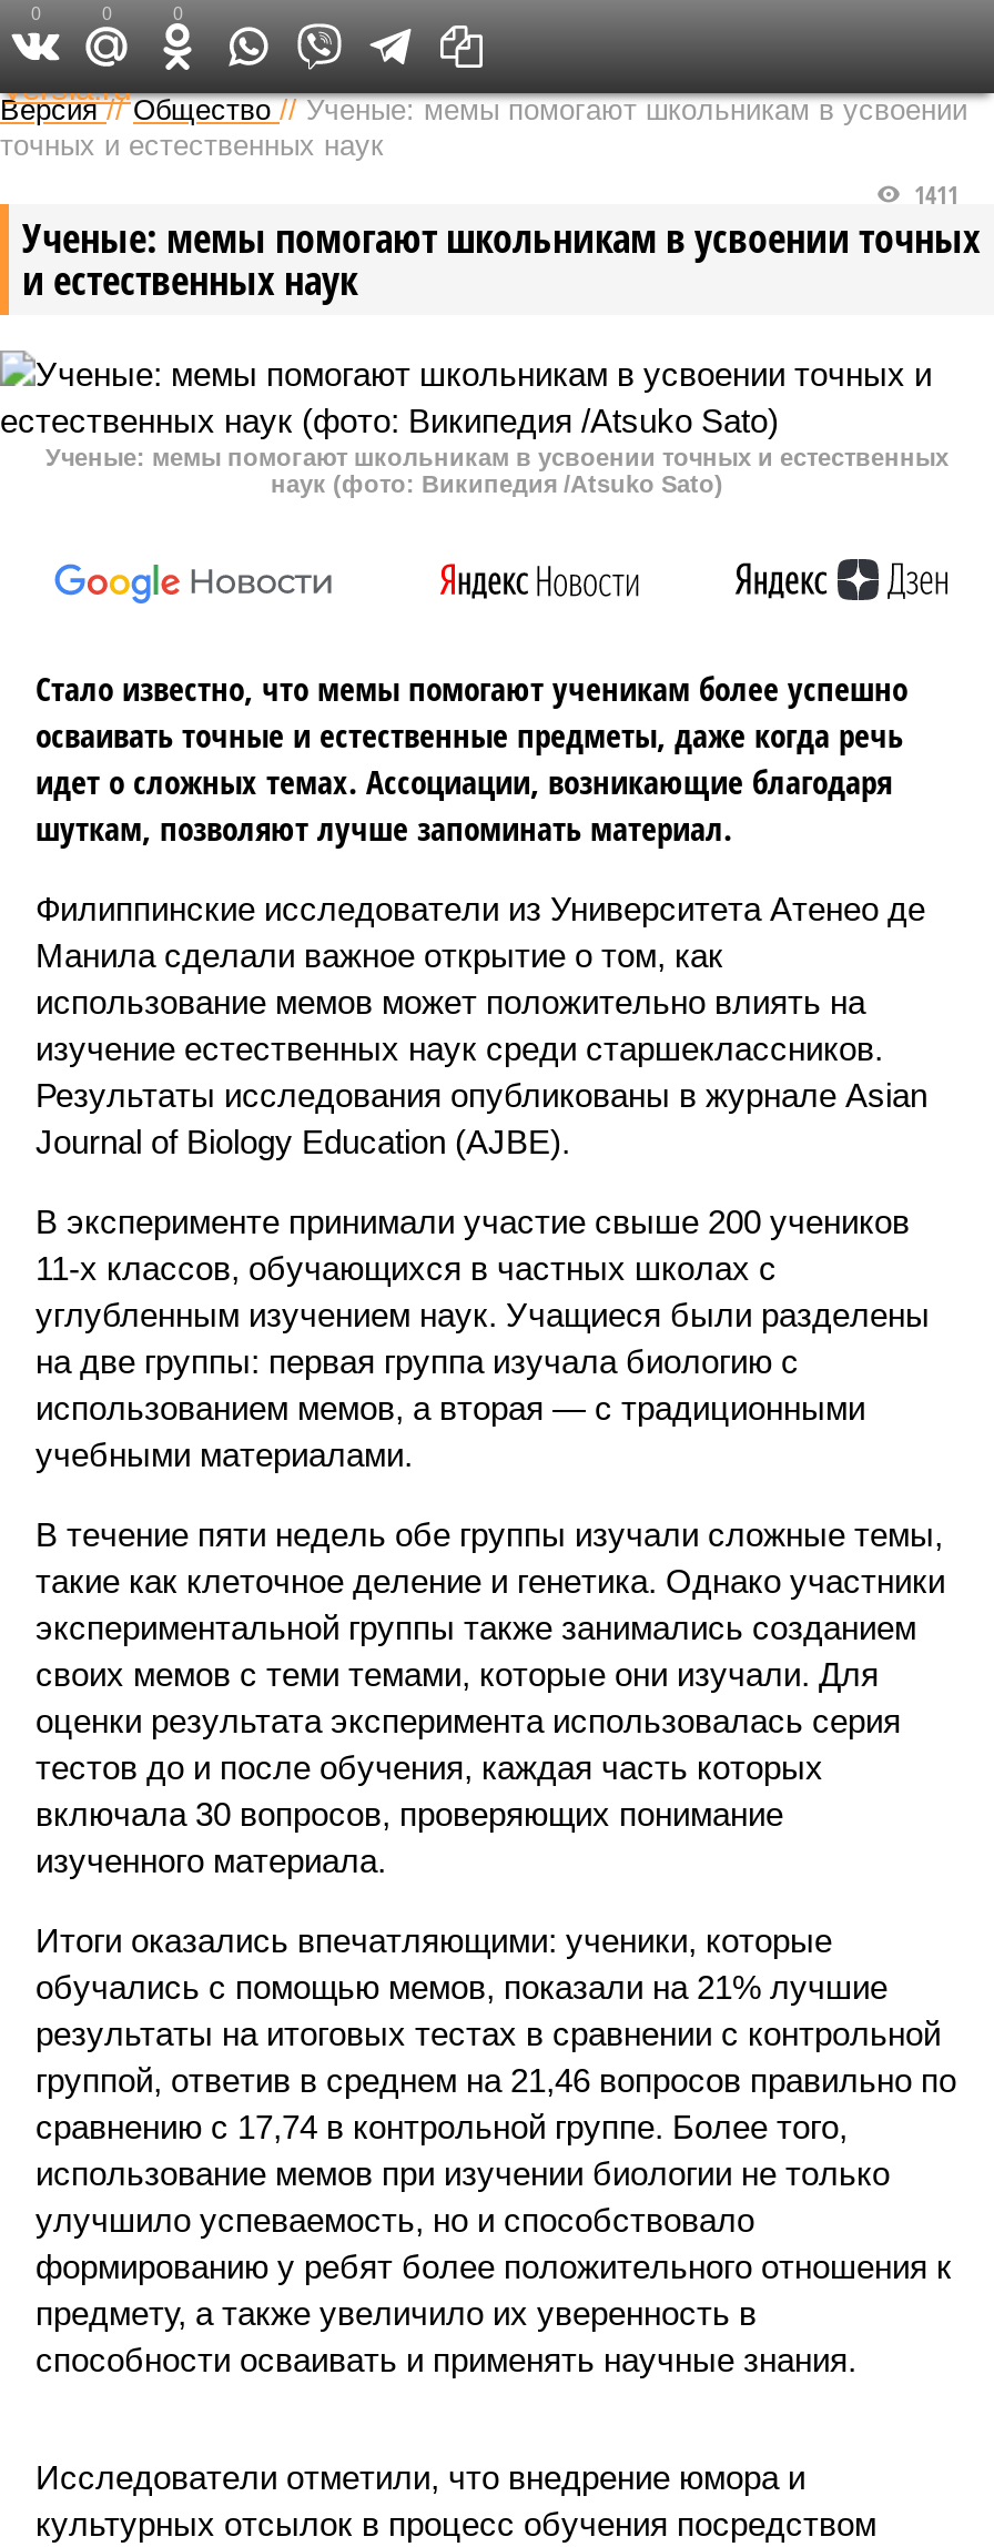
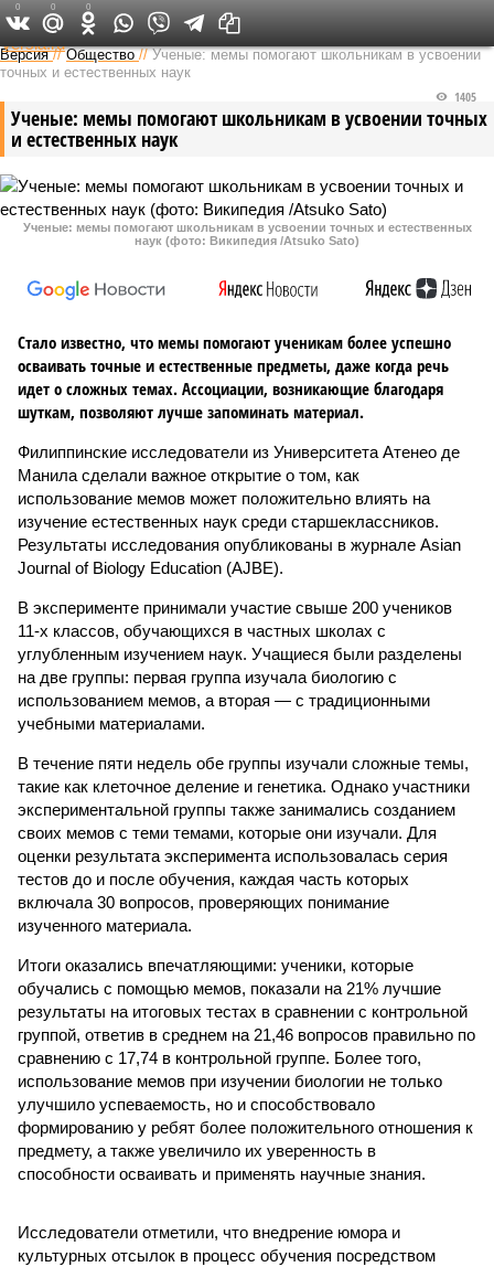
[907,177,958,211] 1411 -> [451,88,476,105] 1405

